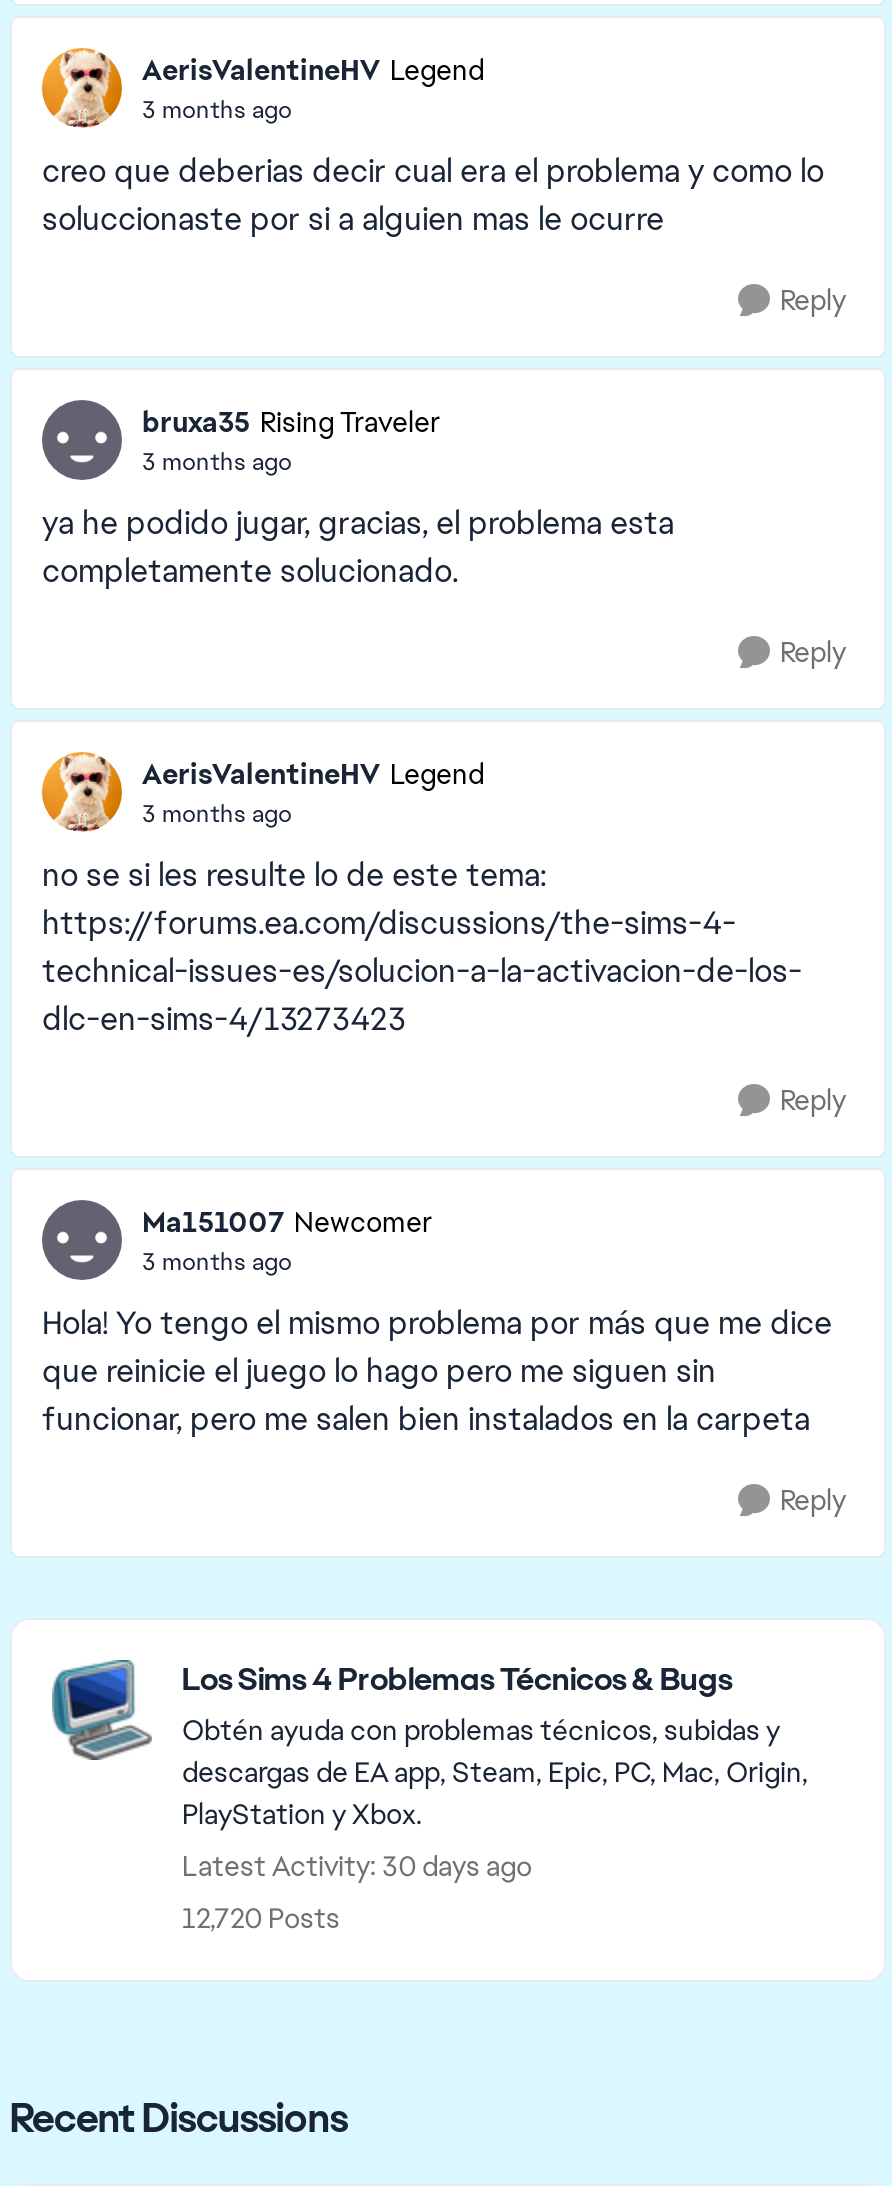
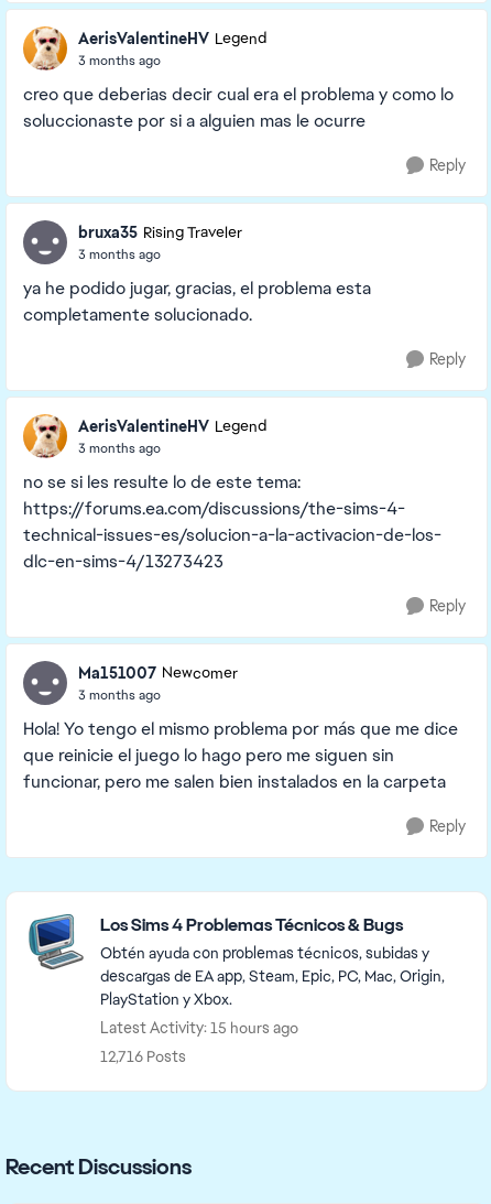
[182,1848,532,1884] Latest Activity: 30 days ago -> [100,1018,298,1038] Latest Activity: 15 hours ago
[182,1900,340,1936] 12,720 Posts -> [100,1046,186,1066] 12,716 Posts

